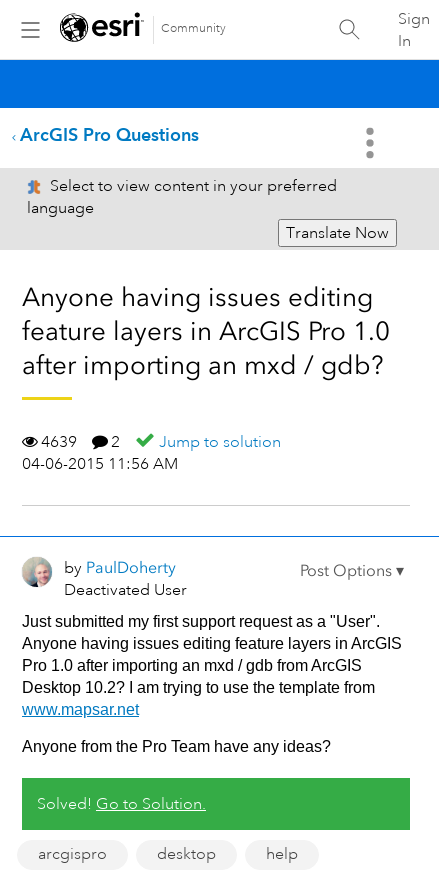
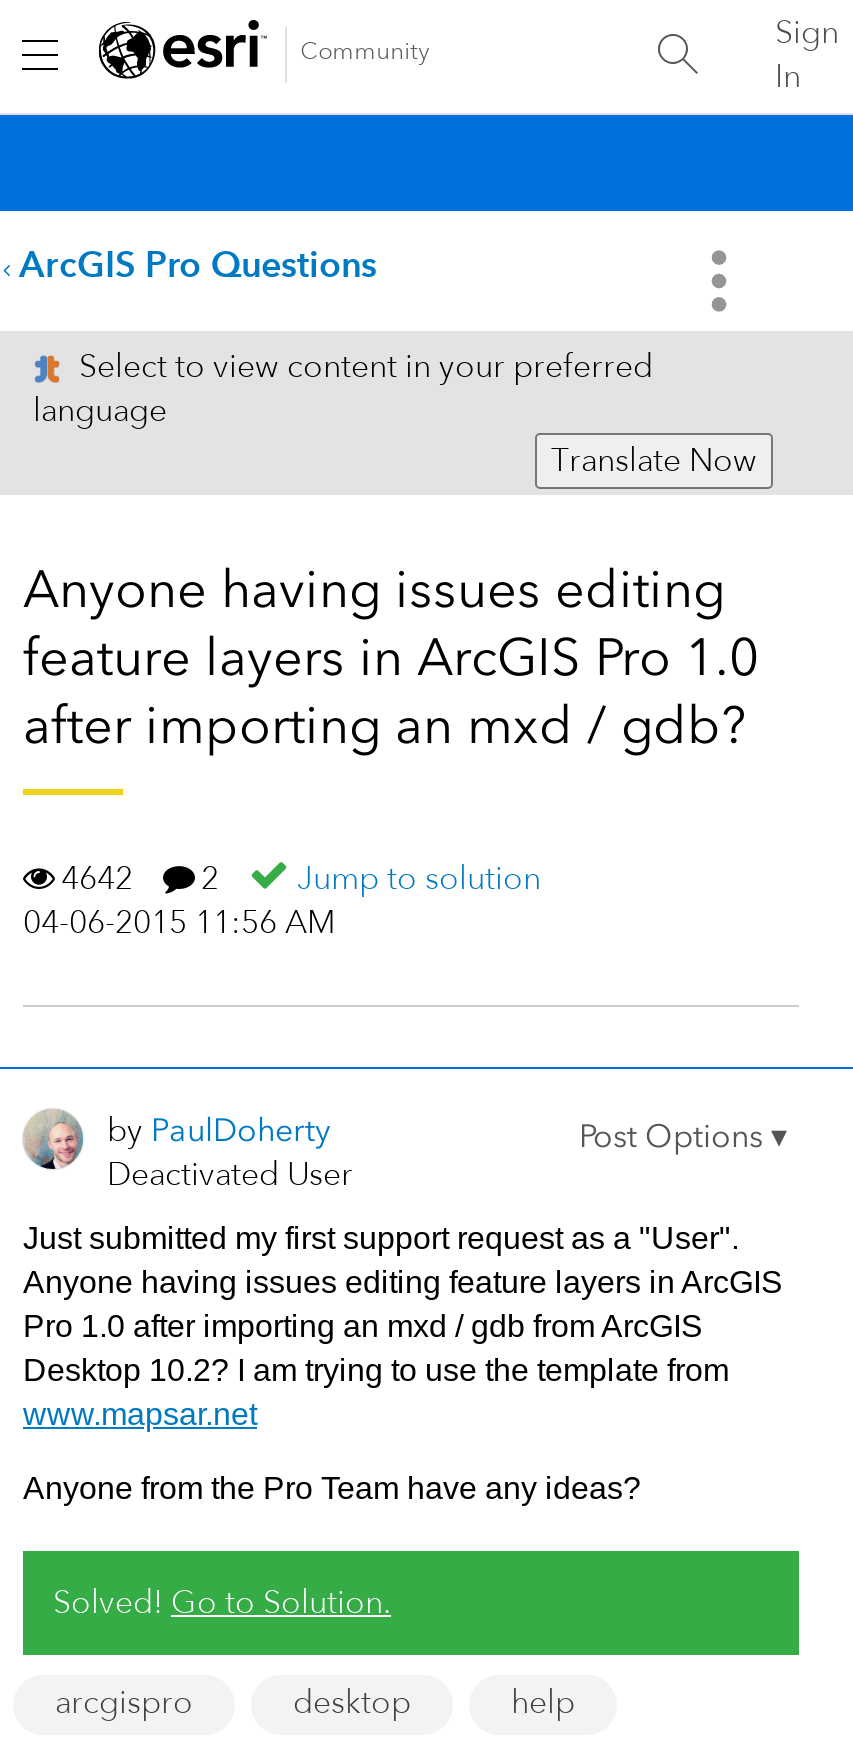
[41,432,281,452] 4639 2 Jump to solution -> [61,859,541,899] 4642 2 Jump to solution

